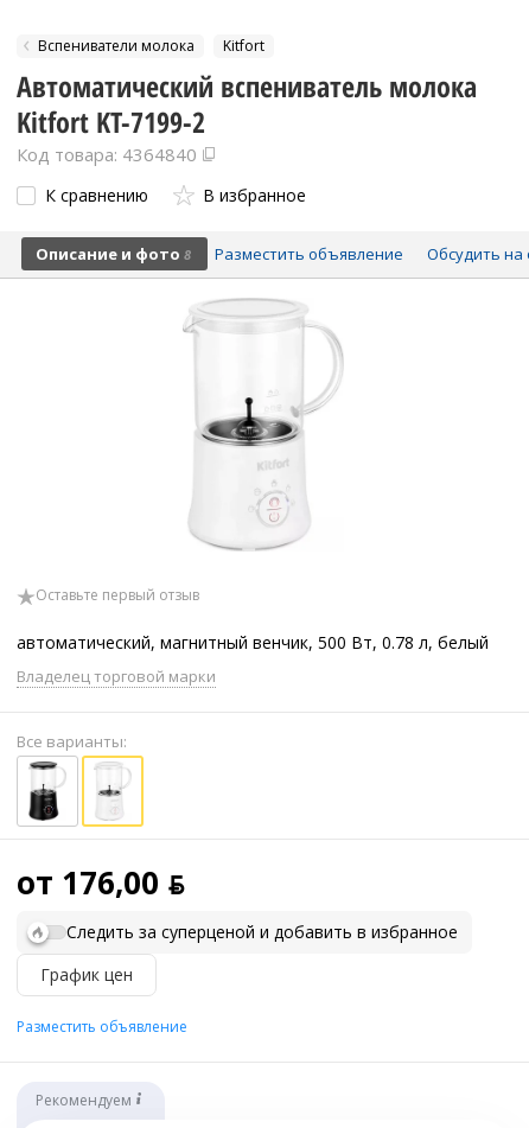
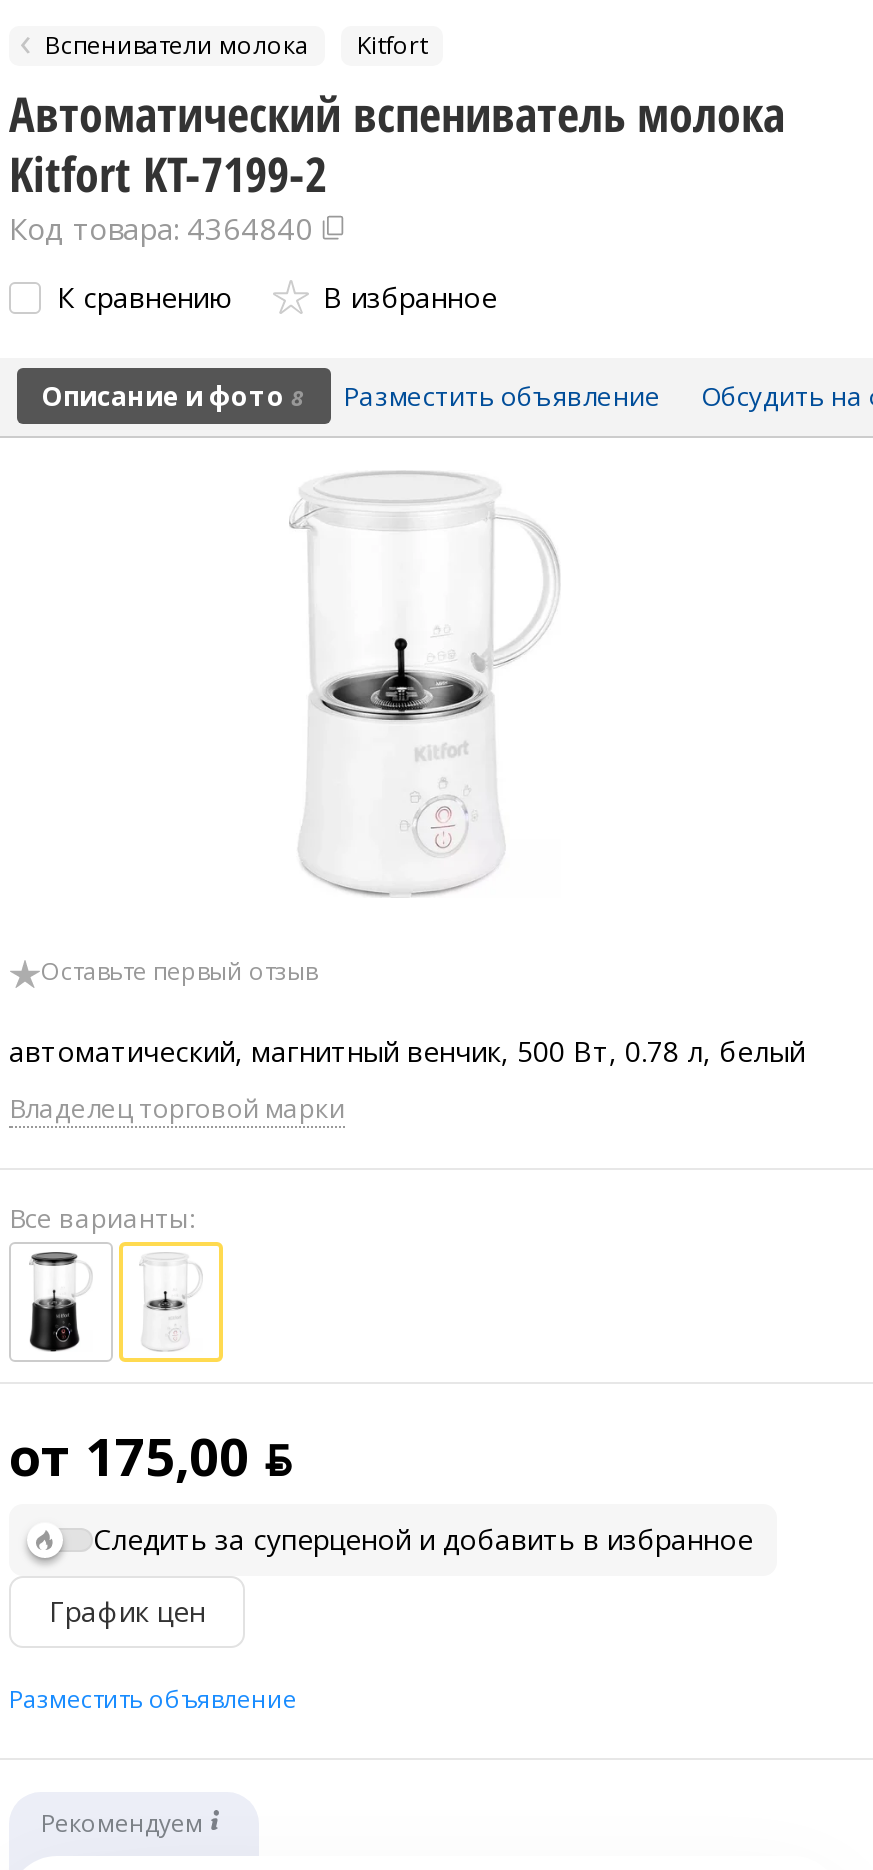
[17,861,185,904] от 176,00 ƃ -> [9,1420,293,1492] от 175,00 ƃ

